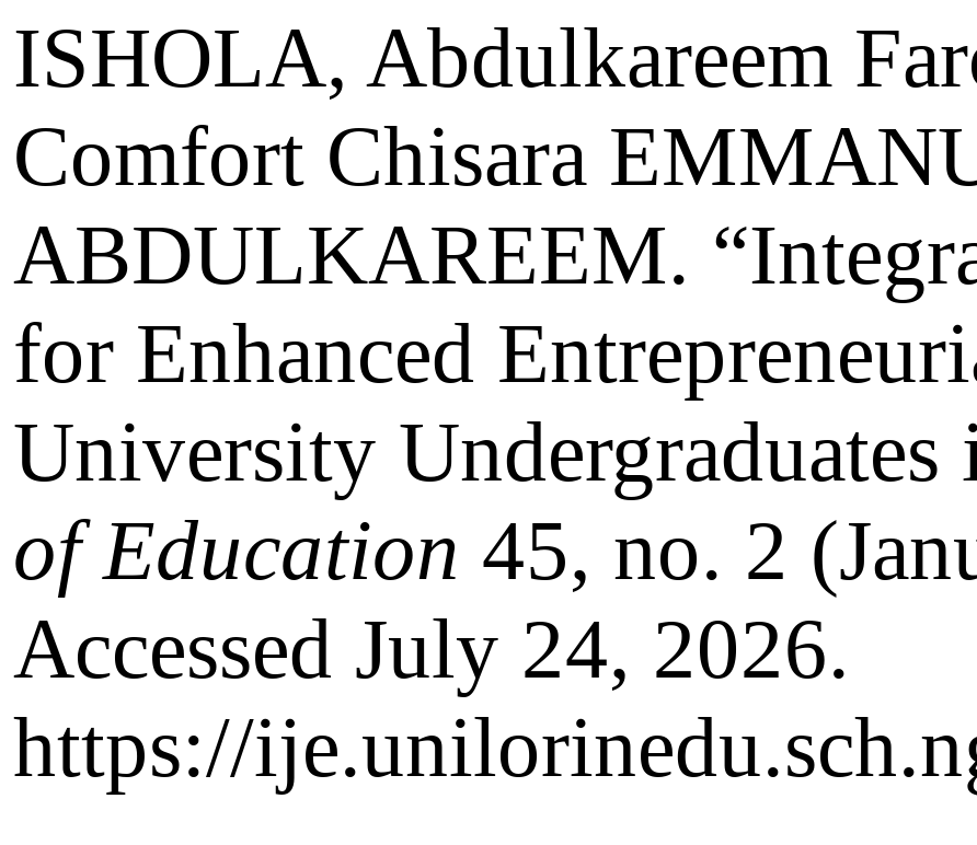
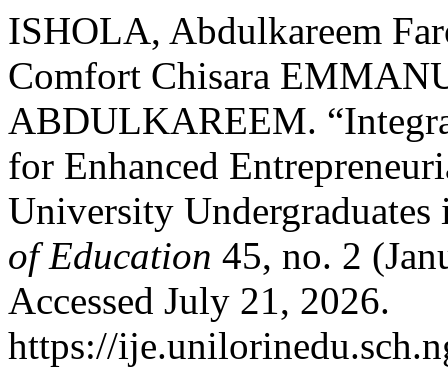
[13,601,850,695] Accessed July 24, 2026. -> [8,279,390,322] Accessed July 21, 2026.

